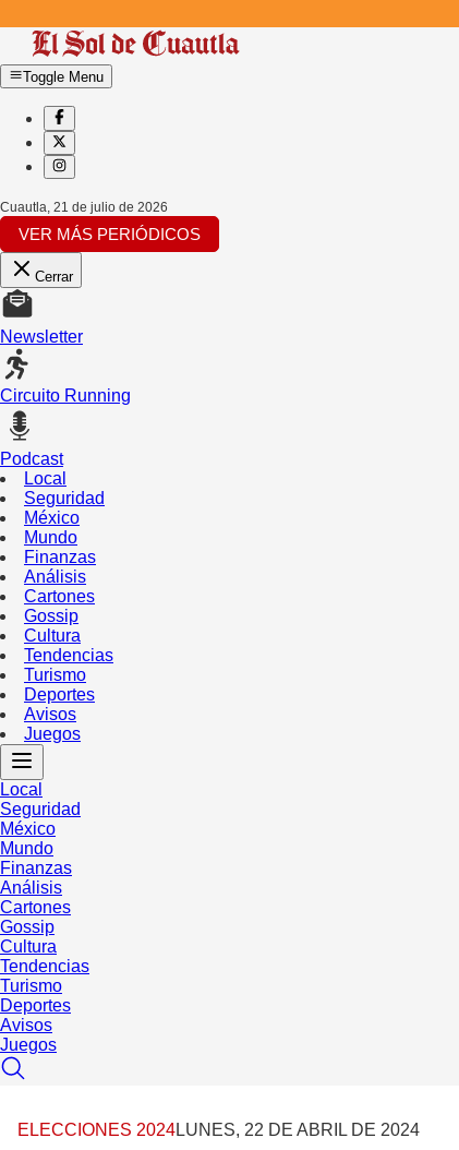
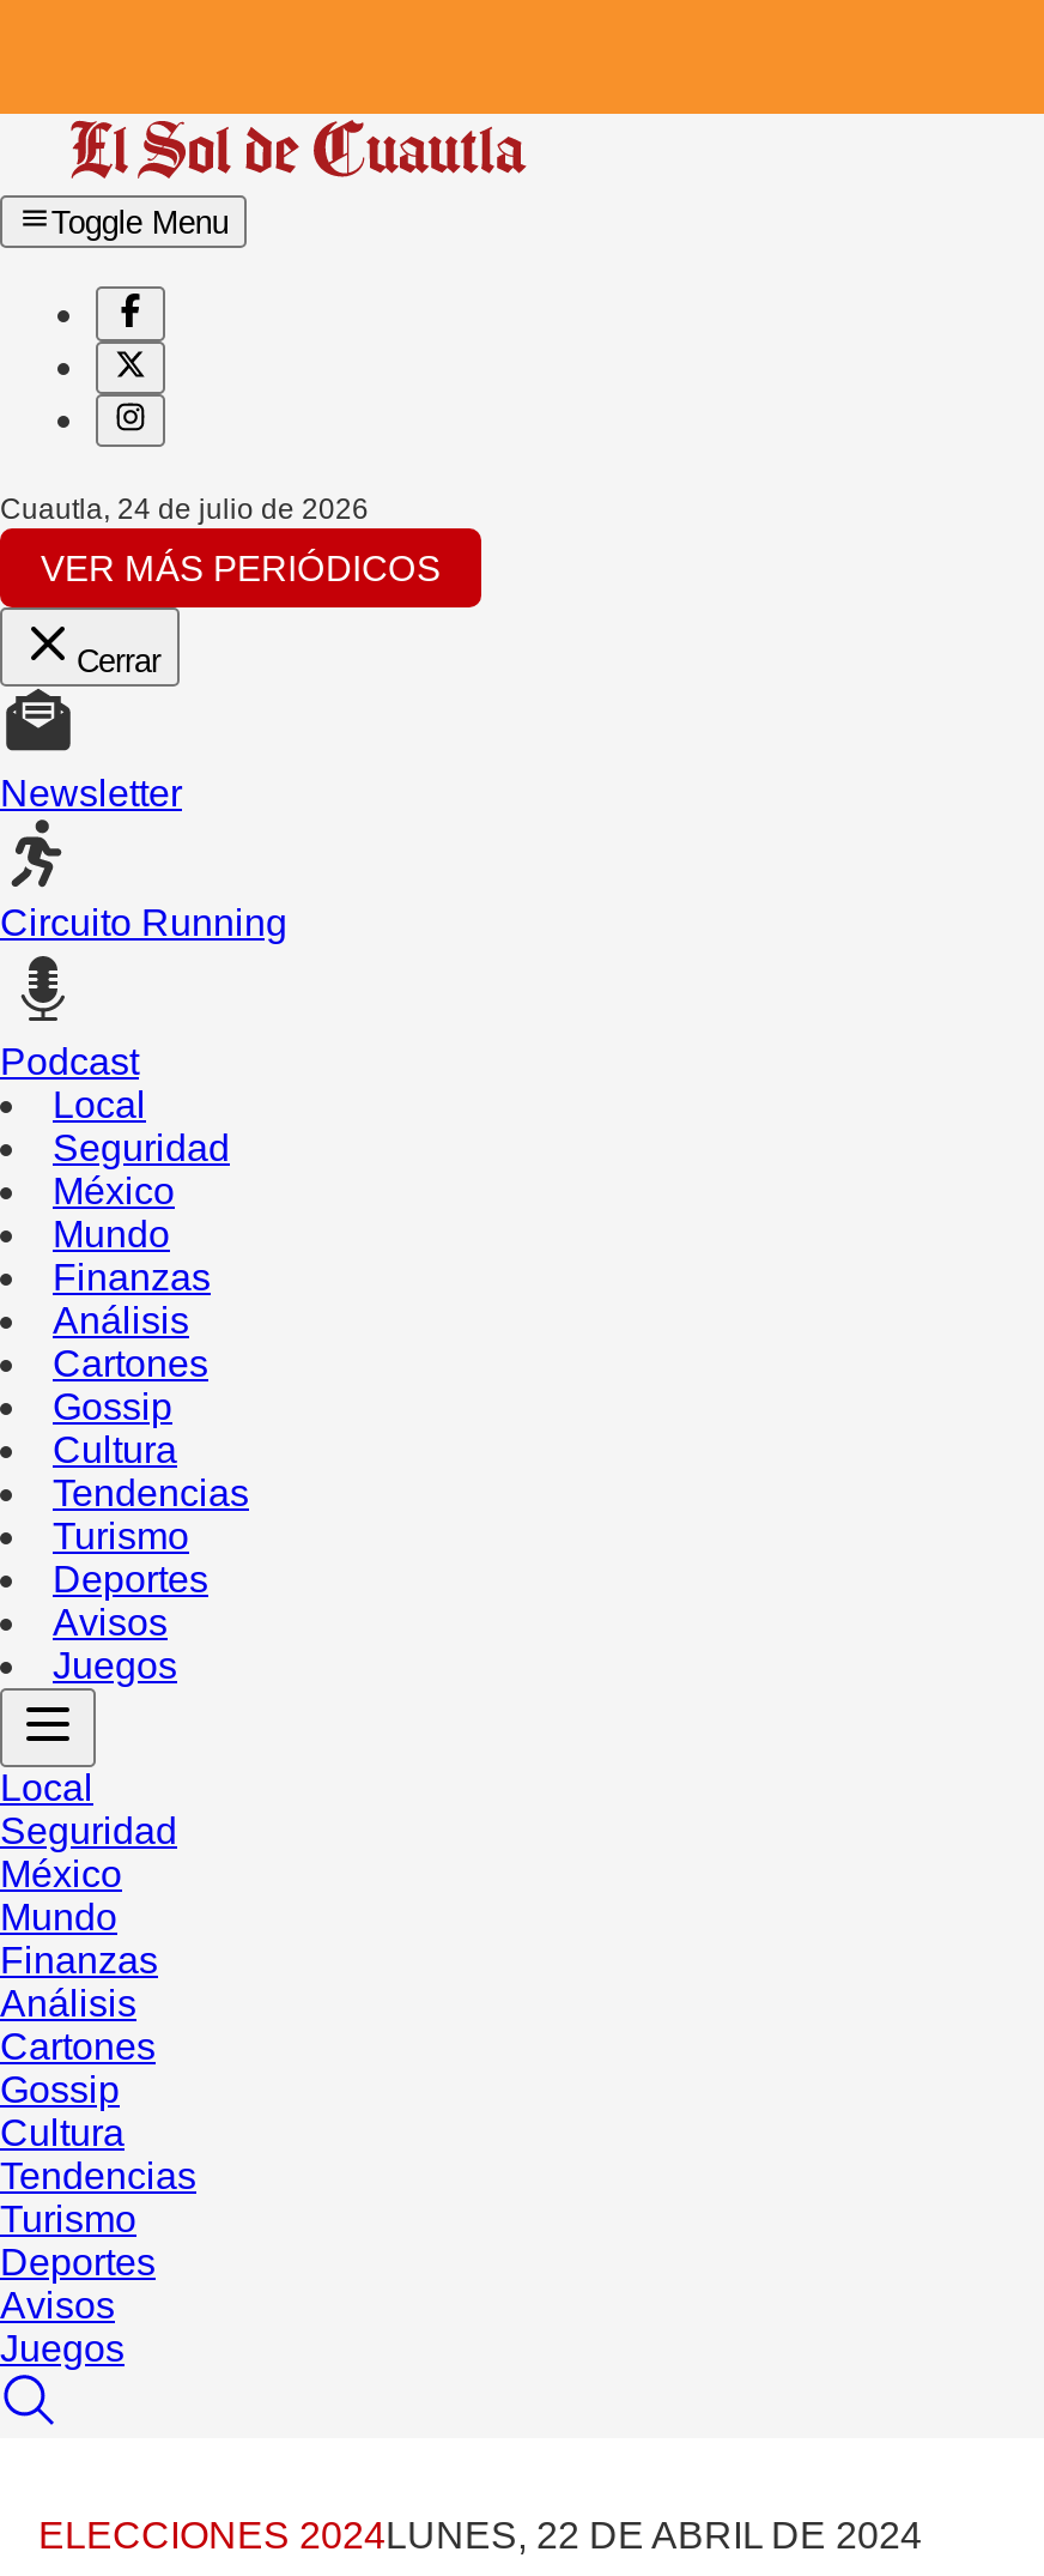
[0,200,168,215] Cuautla, 21 de julio de 2026 -> [0,493,369,527] Cuautla, 24 de julio de 2026

